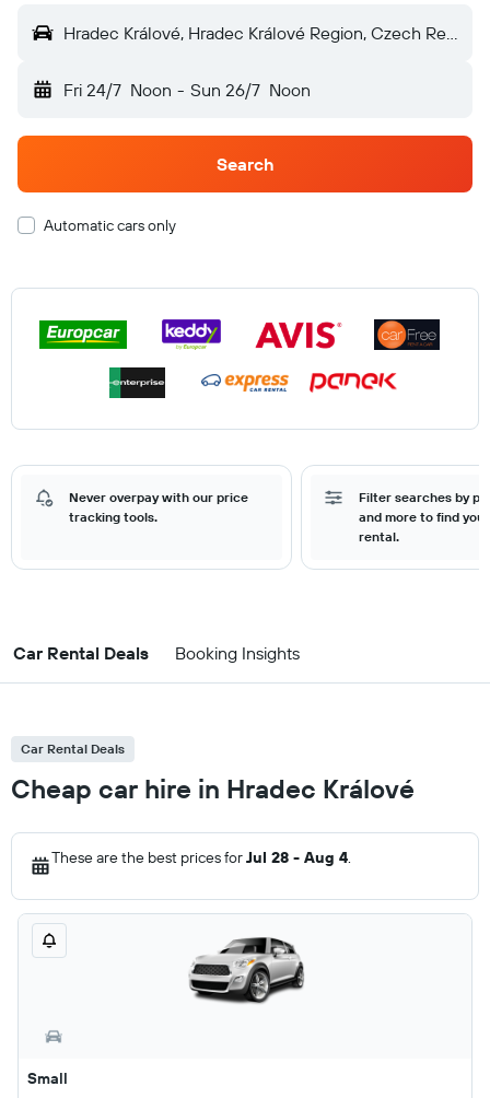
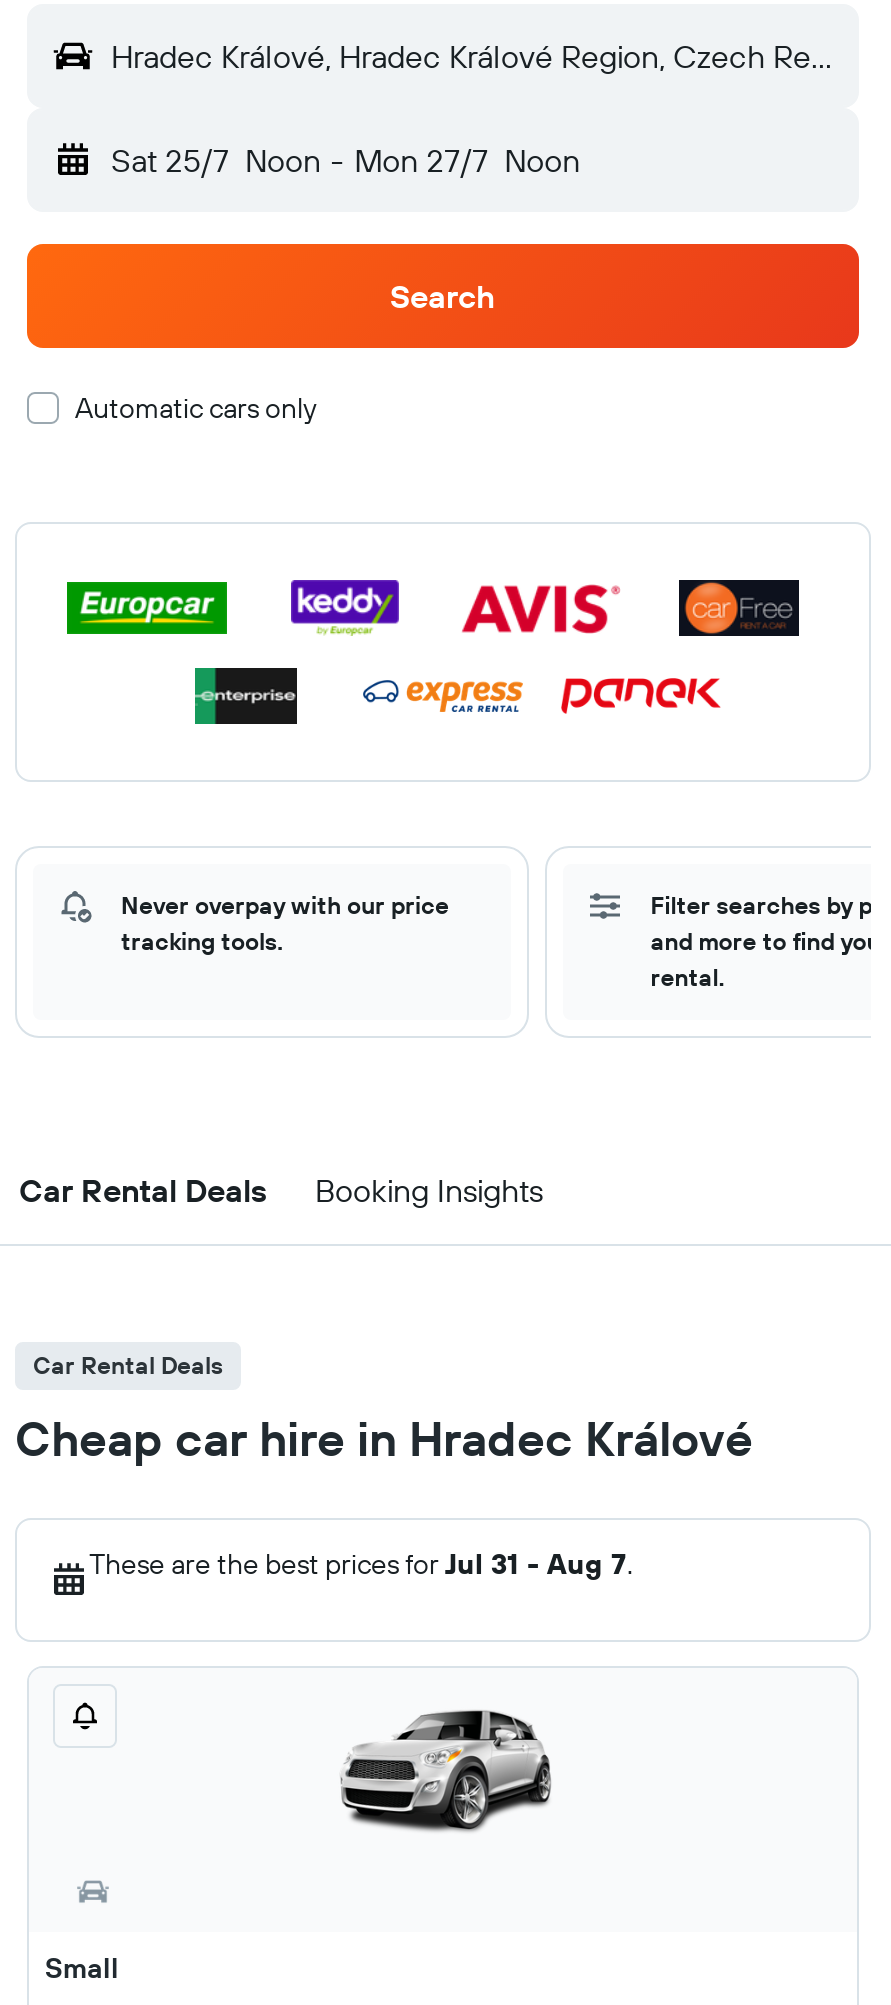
[63,79,310,101] Fri 24/7 Noon - Sun 26/7 Noon -> [111,140,580,180] Sat 25/7 Noon - Mon 27/7 Noon
[51,848,351,867] These are the best prices for Jul 28 - Aug 4. -> [89,1546,633,1582] These are the best prices for Jul 31 - Aug 7.

